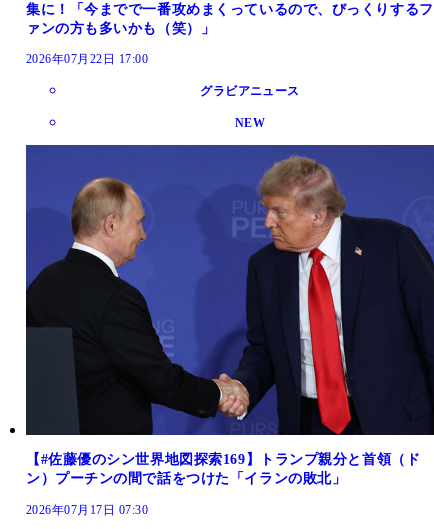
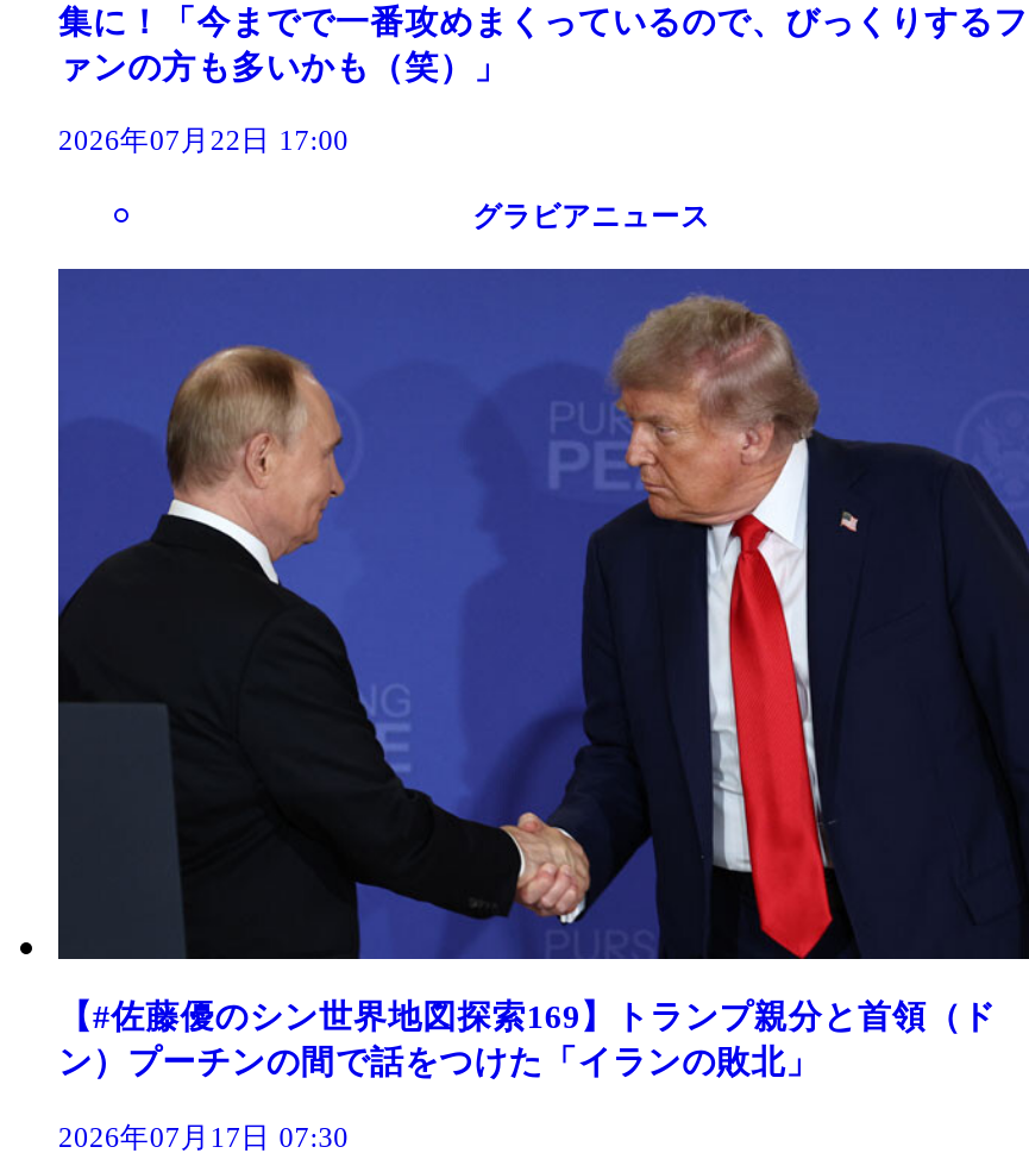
[235,116,265,130] NEW -> none

